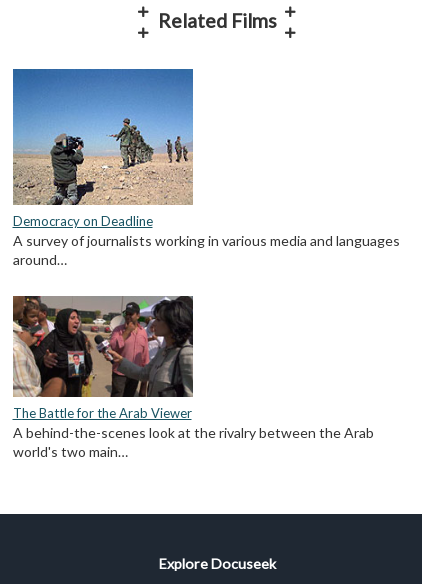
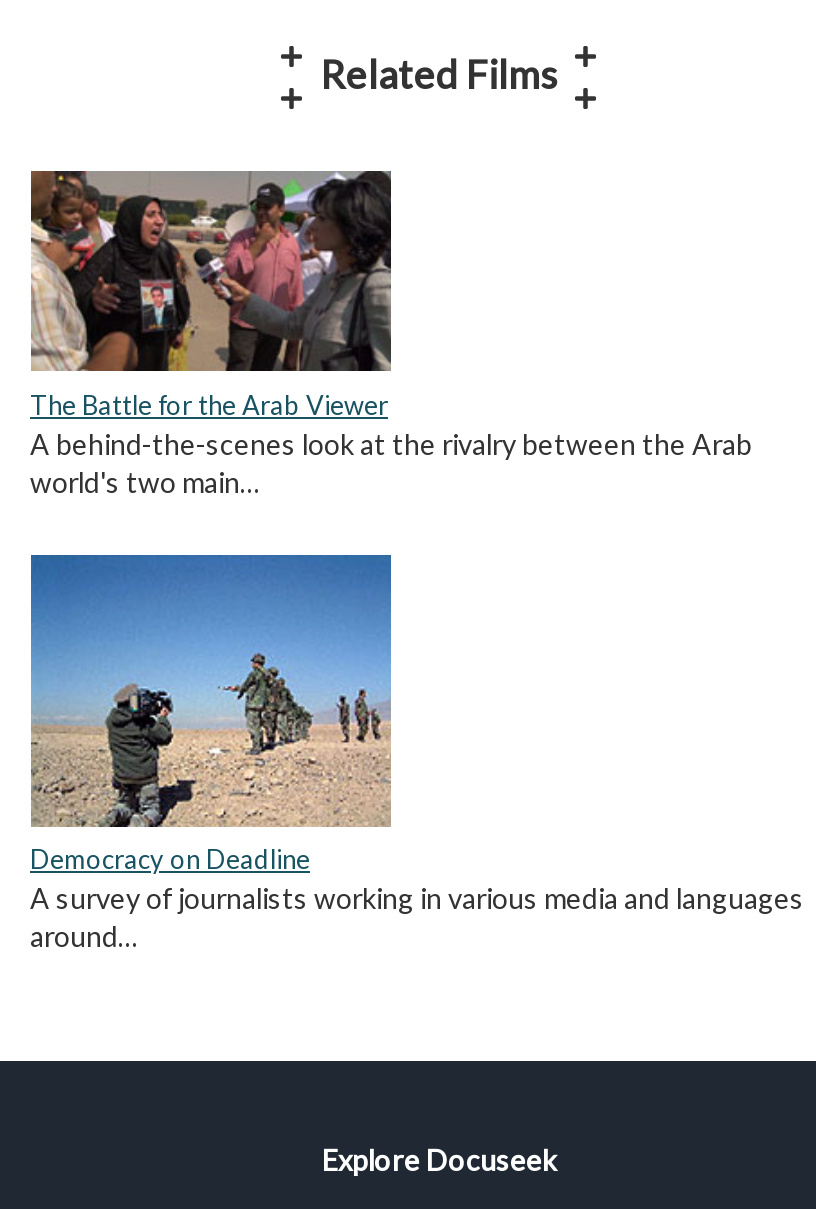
moved [11,72,399,268] -> [27,561,804,953]: [image] | Democracy on Deadline | A survey of journalists working in various media and languages | around…
moved [12,295,373,460] -> [29,169,752,498]: [image] | The Battle for the Arab Viewer | A behind-the-scenes look at the rivalry between the Arab | world's two main…

